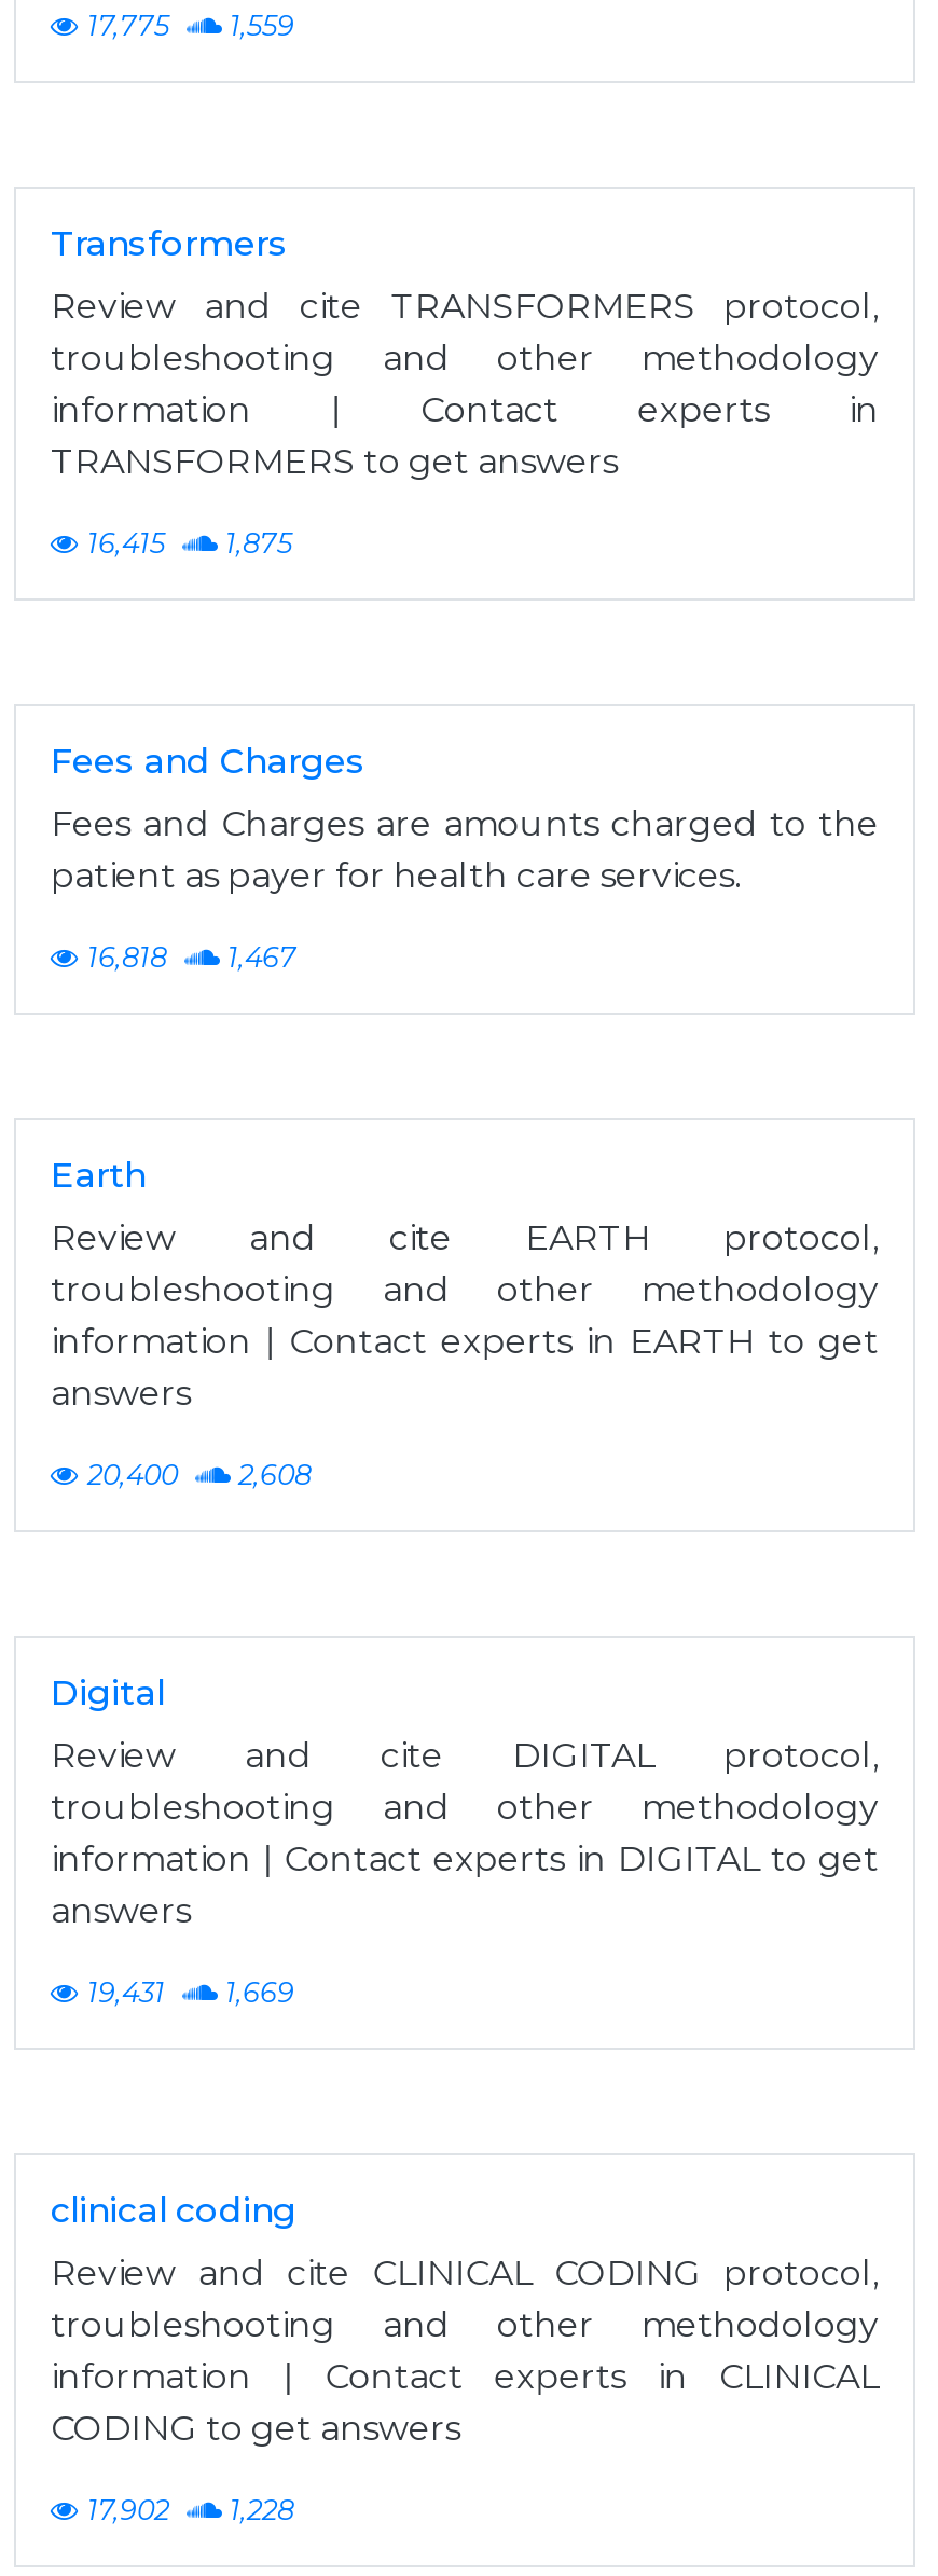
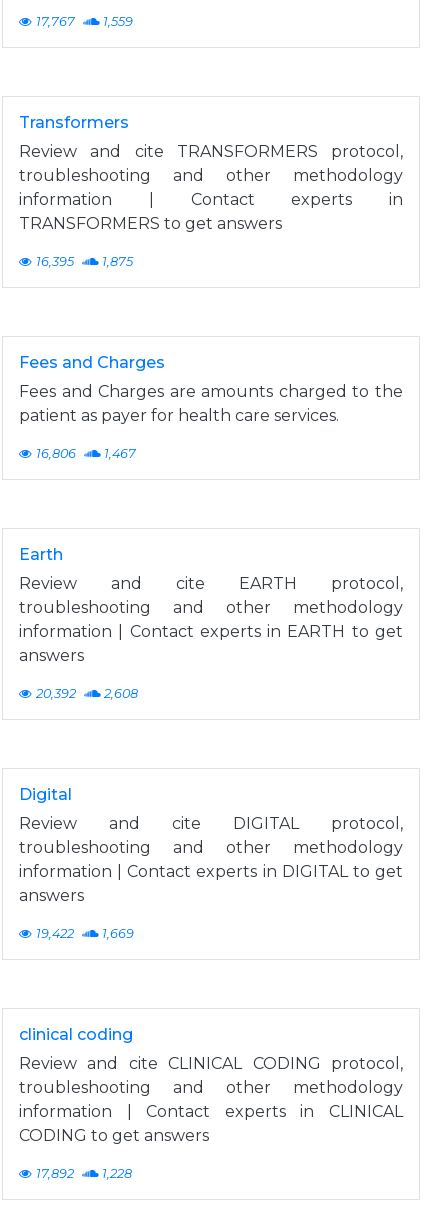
[87,9,294,41] 17,775 1,559 -> [36,14,133,29] 17,767 1,559
[87,527,292,559] 16,415 1,875 -> [36,254,133,269] 16,395 1,875
[87,941,296,973] 16,818 1,467 -> [36,446,136,461] 16,806 1,467
[87,1458,312,1491] 20,400 2,608 -> [36,686,138,701] 20,392 2,608
[87,1976,294,2008] 19,431 1,669 -> [36,926,134,941] 19,422 1,669
[87,2493,294,2526] 17,902 1,228 -> [36,1166,132,1181] 17,892 1,228

